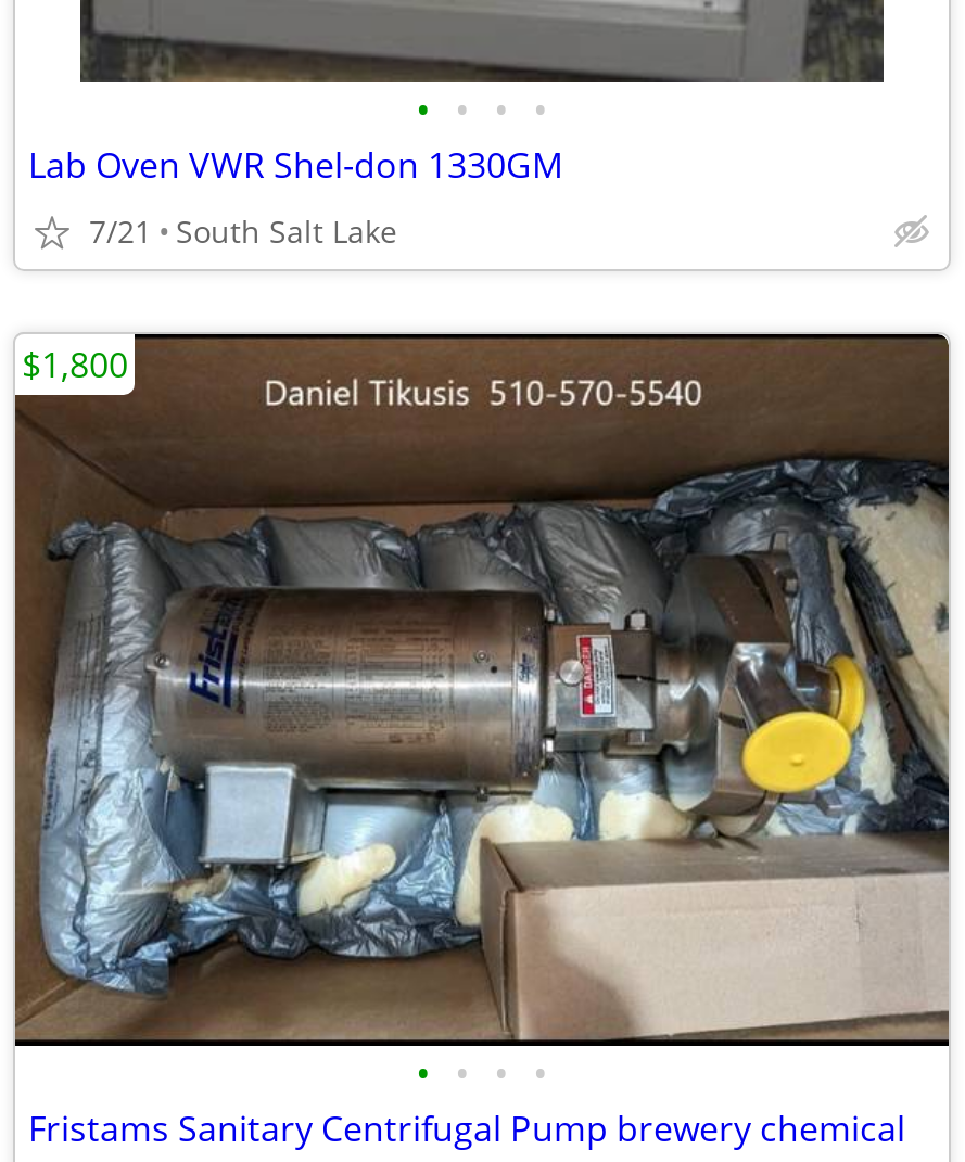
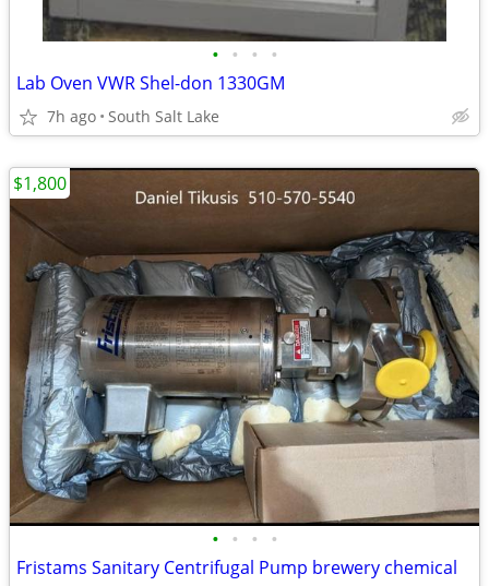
[89,210,397,252] 7/21 South Salt Lake -> [47,106,219,127] 7h ago South Salt Lake

